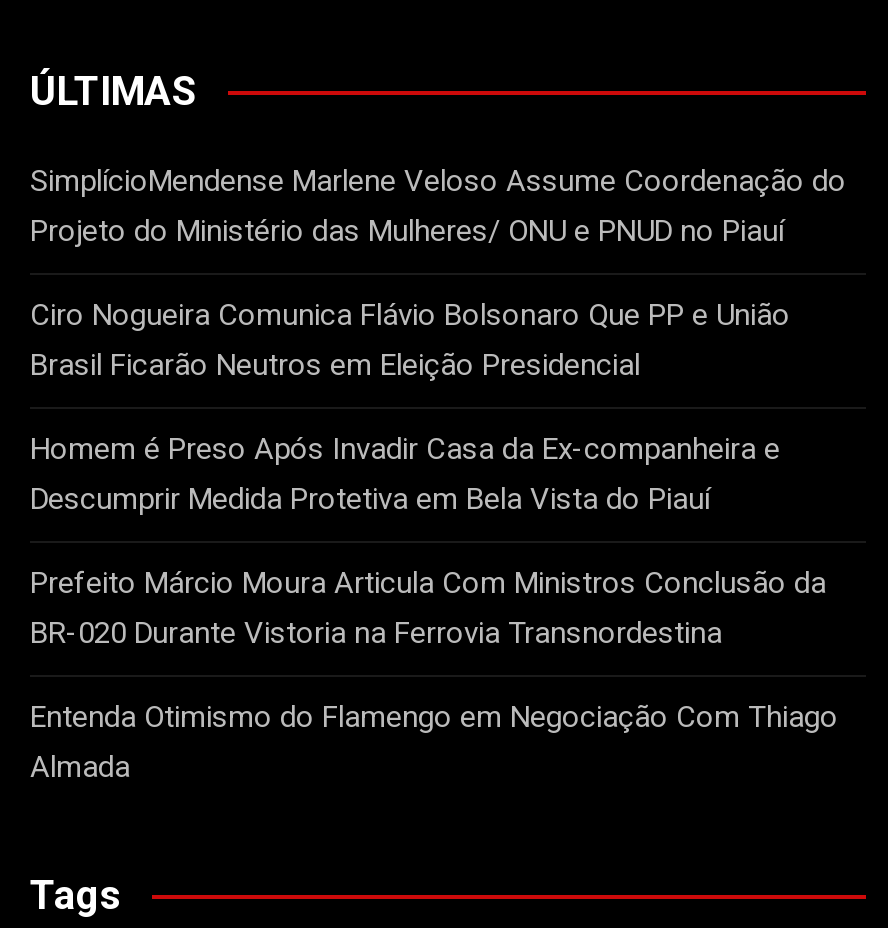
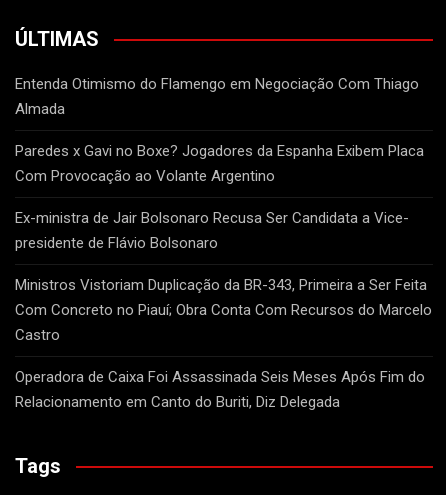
[30,163,846,651] SimplícioMendense Marlene Veloso Assume Coordenação do | Projeto do Ministério das Mulheres/ ONU e PNUD no Piauí | Ciro Nogueira Comunica Flávio Bolsonaro Que PP e União | Brasil Ficarão Neutros em Eleição Presidencial | Homem é Preso Após Invadir Casa da Ex-companheira e | Descumprir Medida Protetiva em Bela Vista do Piauí | Prefeito Márcio Moura Articula Com Ministros Conclusão da | BR-020 Durante Vistoria na Ferrovia Transnordestina -> none
moved [30,699,838,785] -> [15,75,419,118]: Entenda Otimismo do Flamengo em Negociação Com Thiago | Almada
none -> [15,142,432,411] Paredes x Gavi no Boxe? Jogadores da Espanha Exibem Placa | Com Provocação ao Volante Argentino | Ex-ministra de Jair Bolsonaro Recusa Ser Candidata a Vice- | presidente de Flávio Bolsonaro | Ministros Vistoriam Duplicação da BR-343, Primeira a Ser Feita | Com Concreto no Piauí; Obra Conta Com Recursos do Marcelo | Castro | Operadora de Caixa Foi Assassinada Seis Meses Após Fim do | Relacionamento em Canto do Buriti, Diz Delegada

